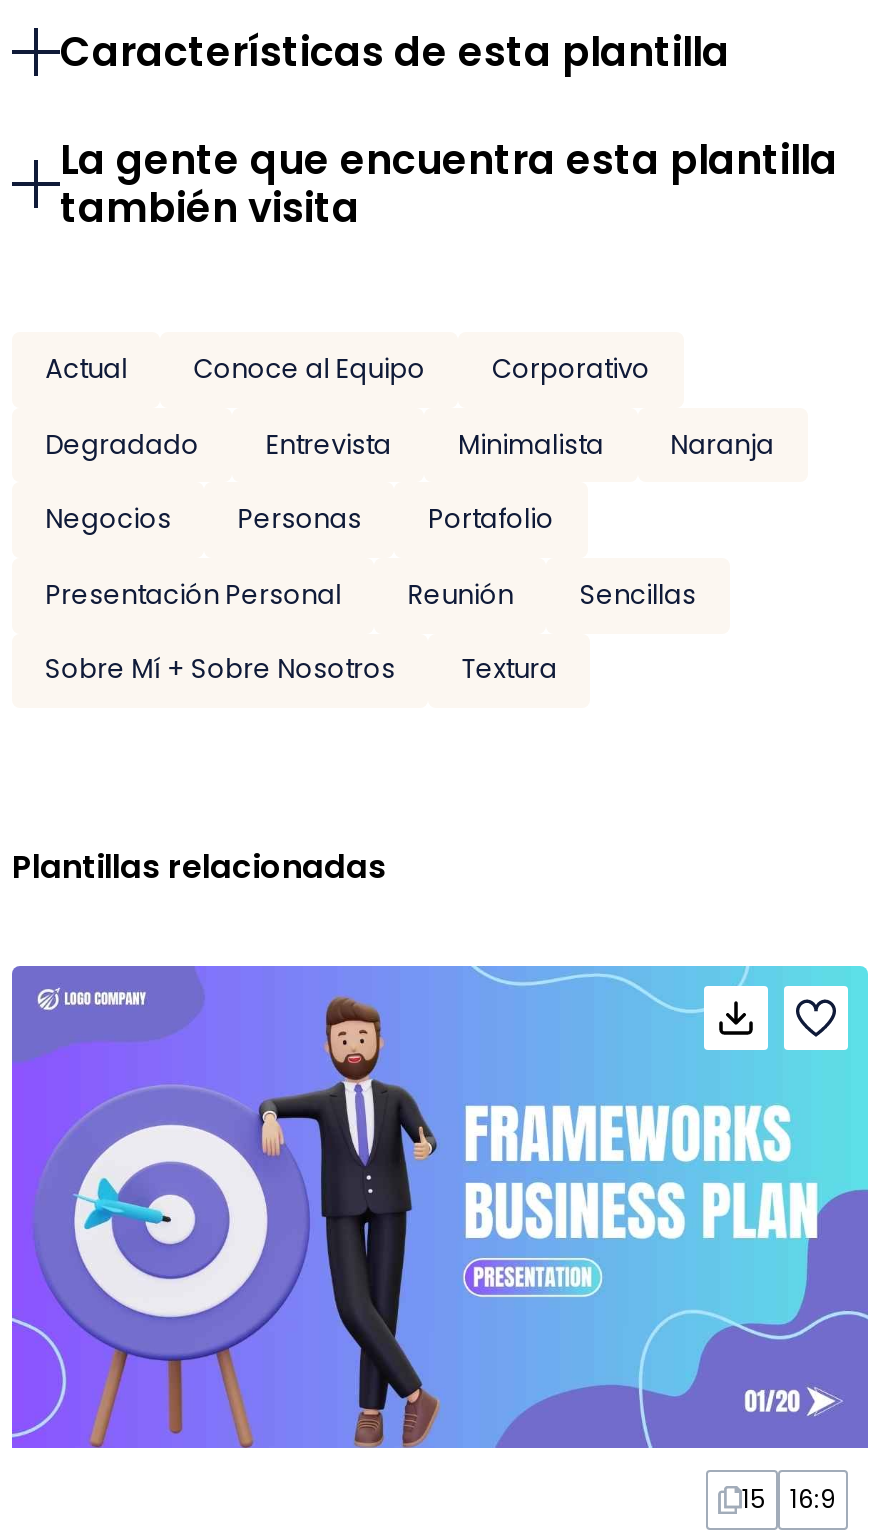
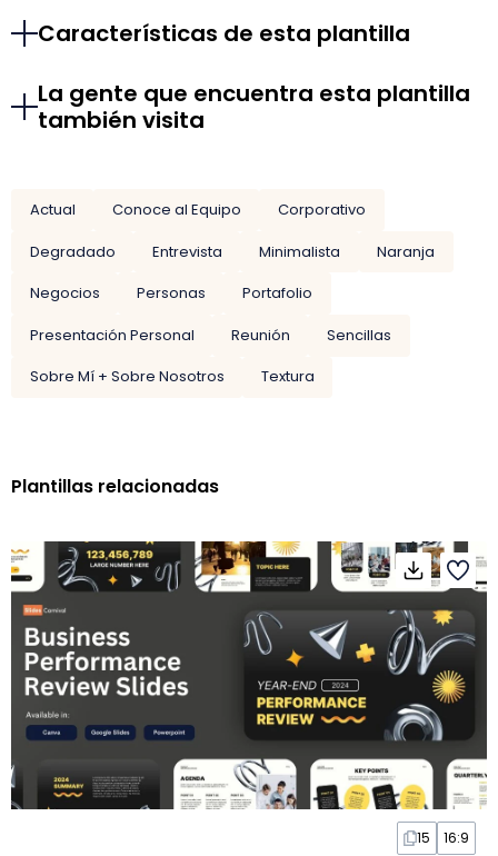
[10,964,870,1450] [image] -> [10,540,488,810] [image]

